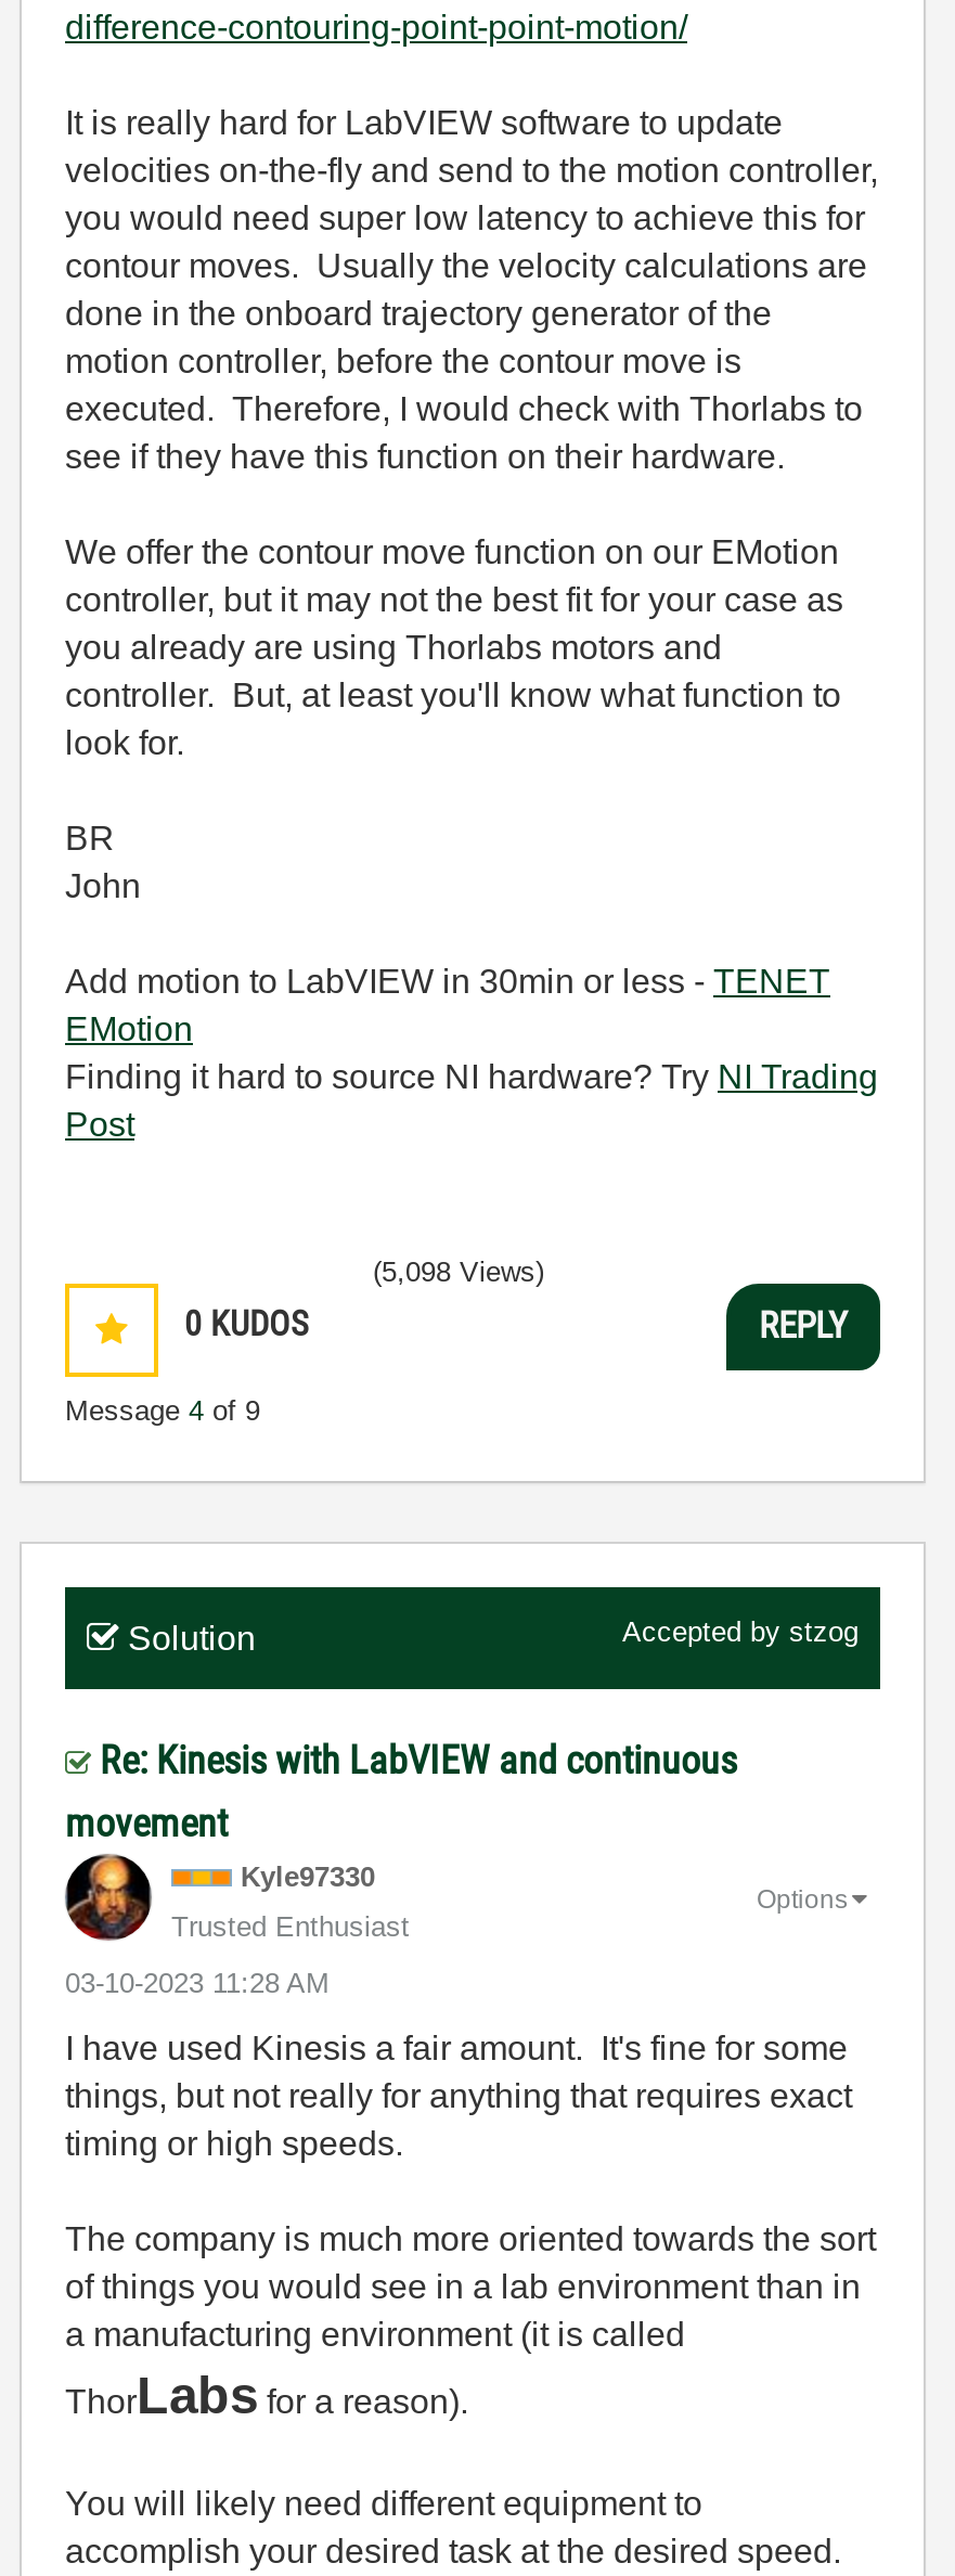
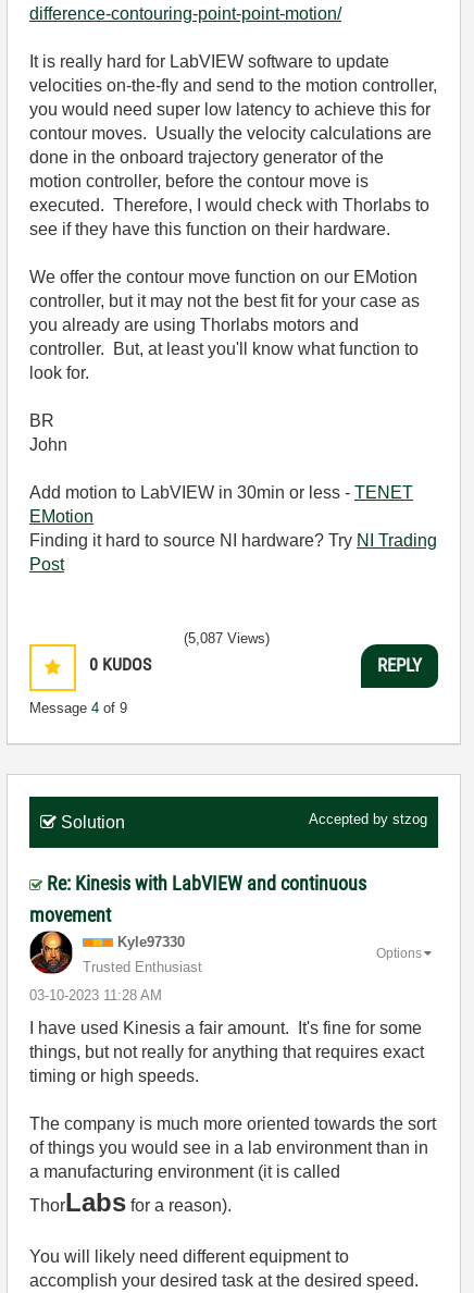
[373,1254,544,1287] (5,098 Views) -> [184,630,270,646] (5,087 Views)

